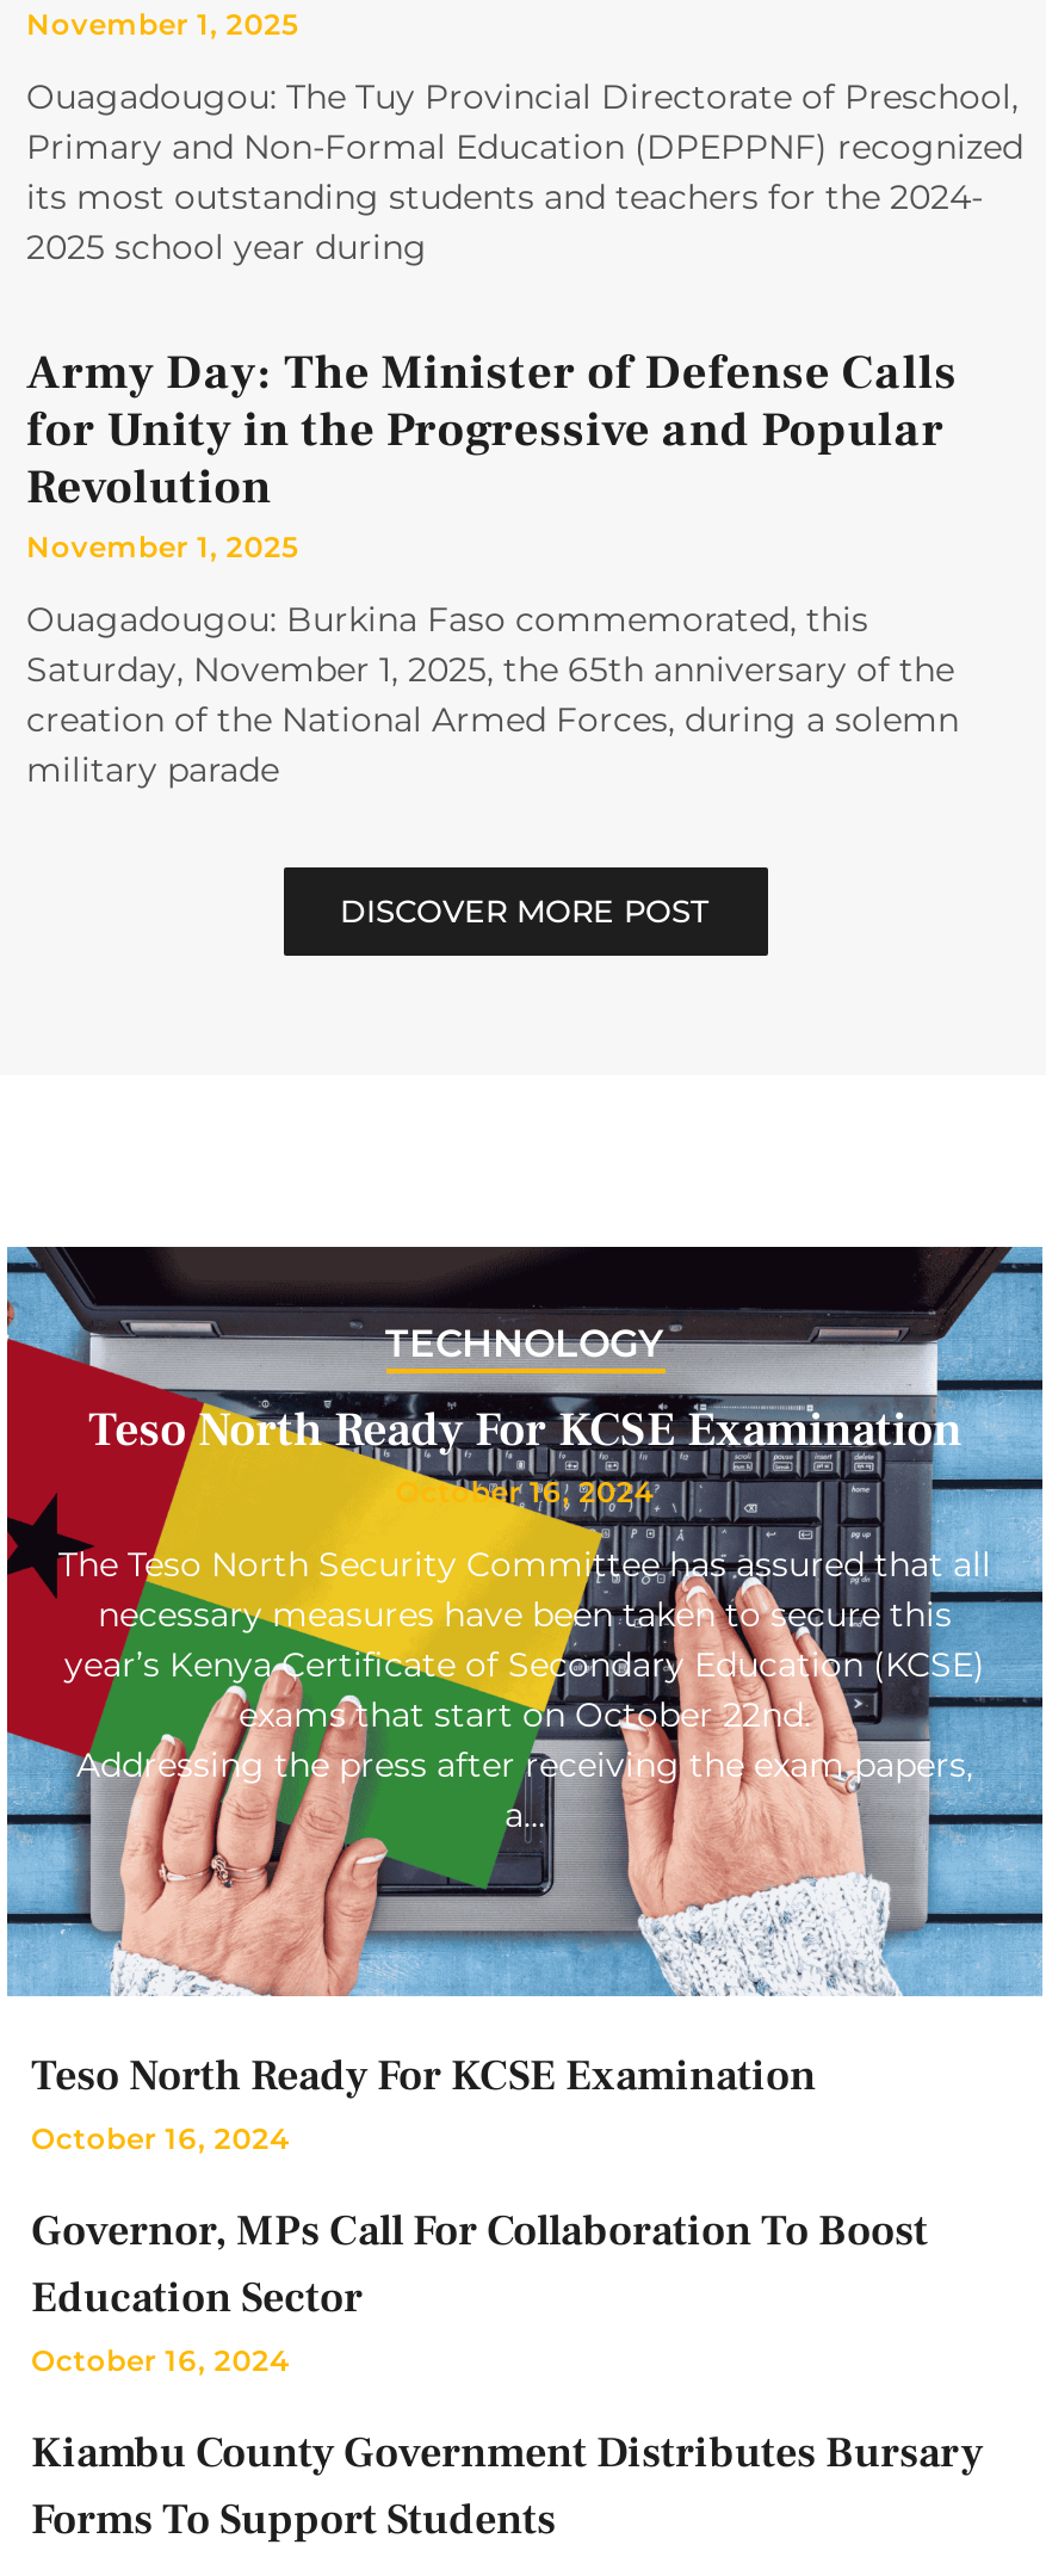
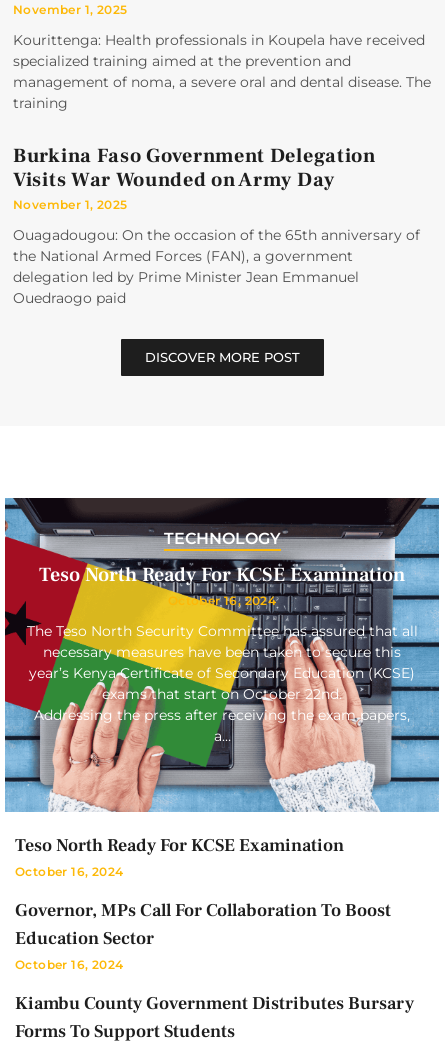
[26,74,1023,268] Ouagadougou: The Tuy Provincial Directorate of Preschool, | Primary and Non-Formal Education (DPEPPNF) recognized | its most outstanding students and teachers for the 2024- | 2025 school year during -> [13,31,431,112] Kourittenga: Health professionals in Koupela have received | specialized training aimed at the prevention and | management of noma, a severe oral and dental disease. The | training
[26,342,957,518] Army Day: The Minister of Defense Calls | for Unity in the Progressive and Popular | Revolution -> [13,143,376,193] Burkina Faso Government Delegation | Visits War Wounded on Army Day
[26,597,959,790] Ouagadougou: Burkina Faso commemorated, this | Saturday, November 1, 2025, the 65th anniversary of the | creation of the National Armed Forces, during a solemn | military parade -> [13,226,420,307] Ouagadougou: On the occasion of the 65th anniversary of | the National Armed Forces (FAN), a government | delegation led by Prime Minister Jean Emmanuel | Ouedraogo paid

